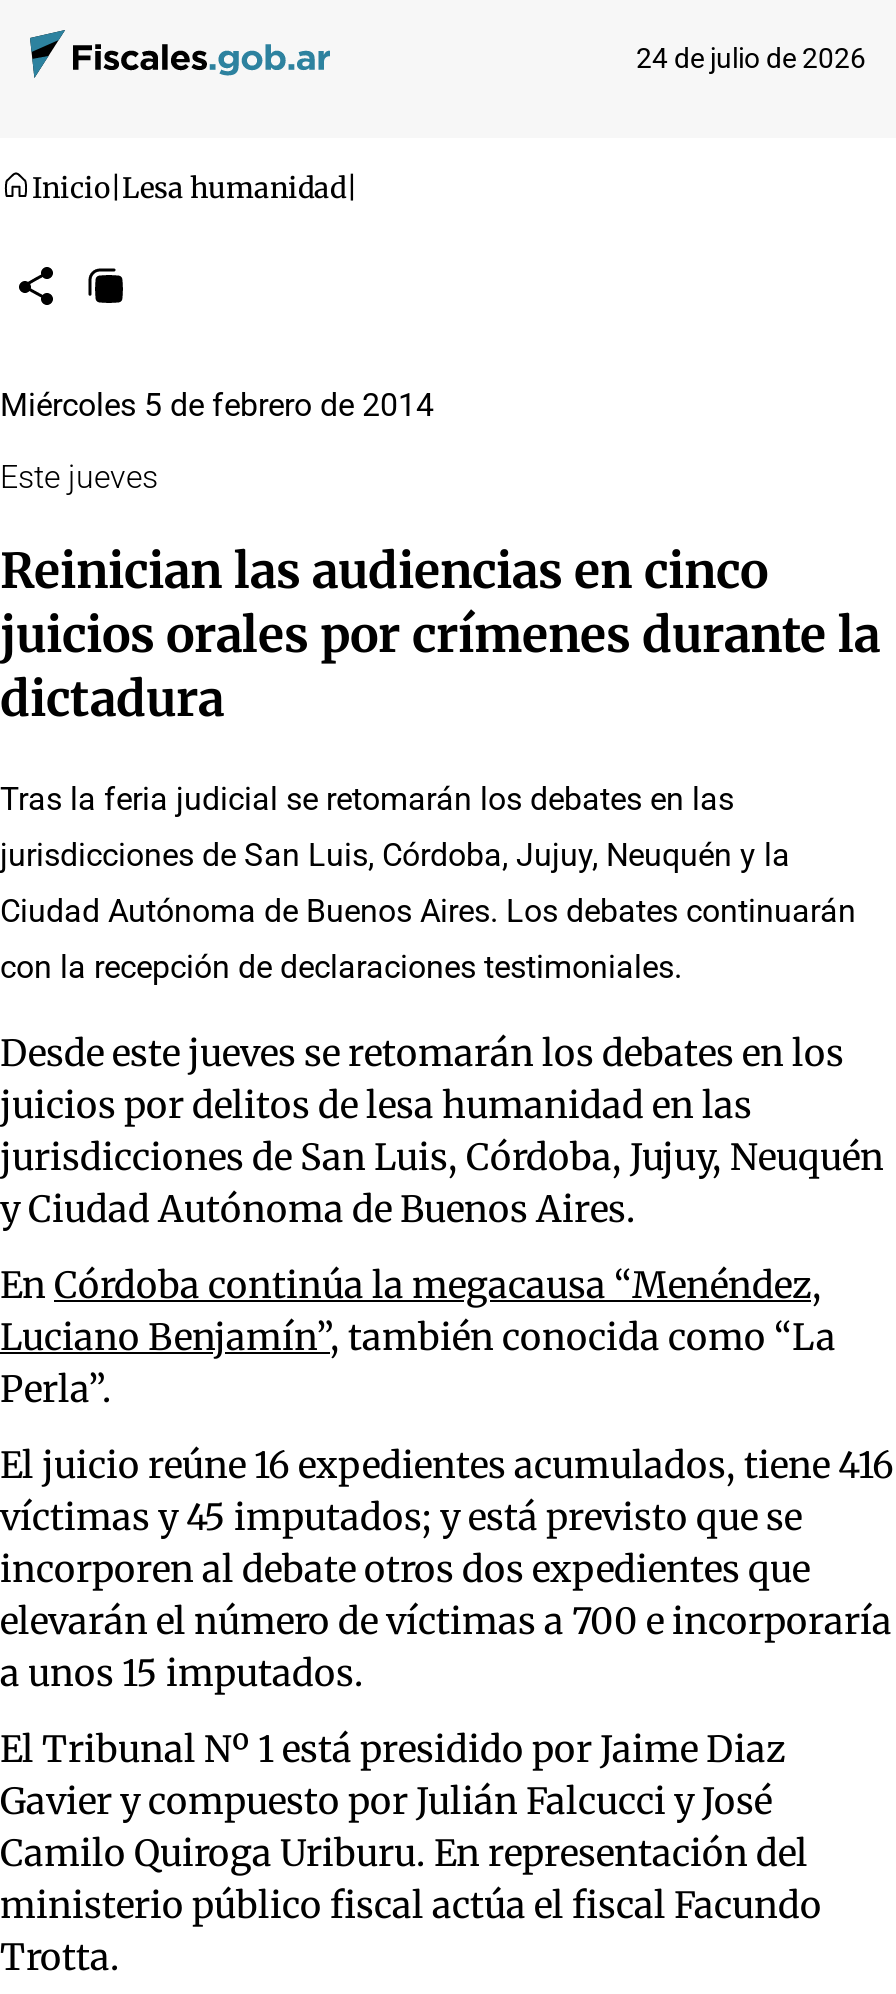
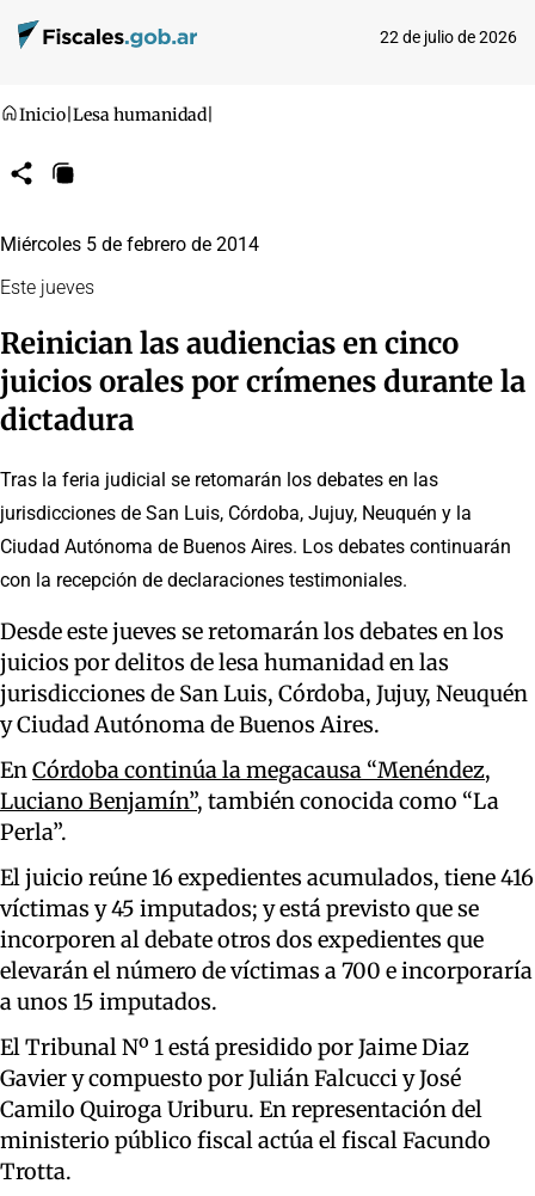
[636,42,866,74] 24 de julio de 2026 -> [380,27,517,47] 22 de julio de 2026

